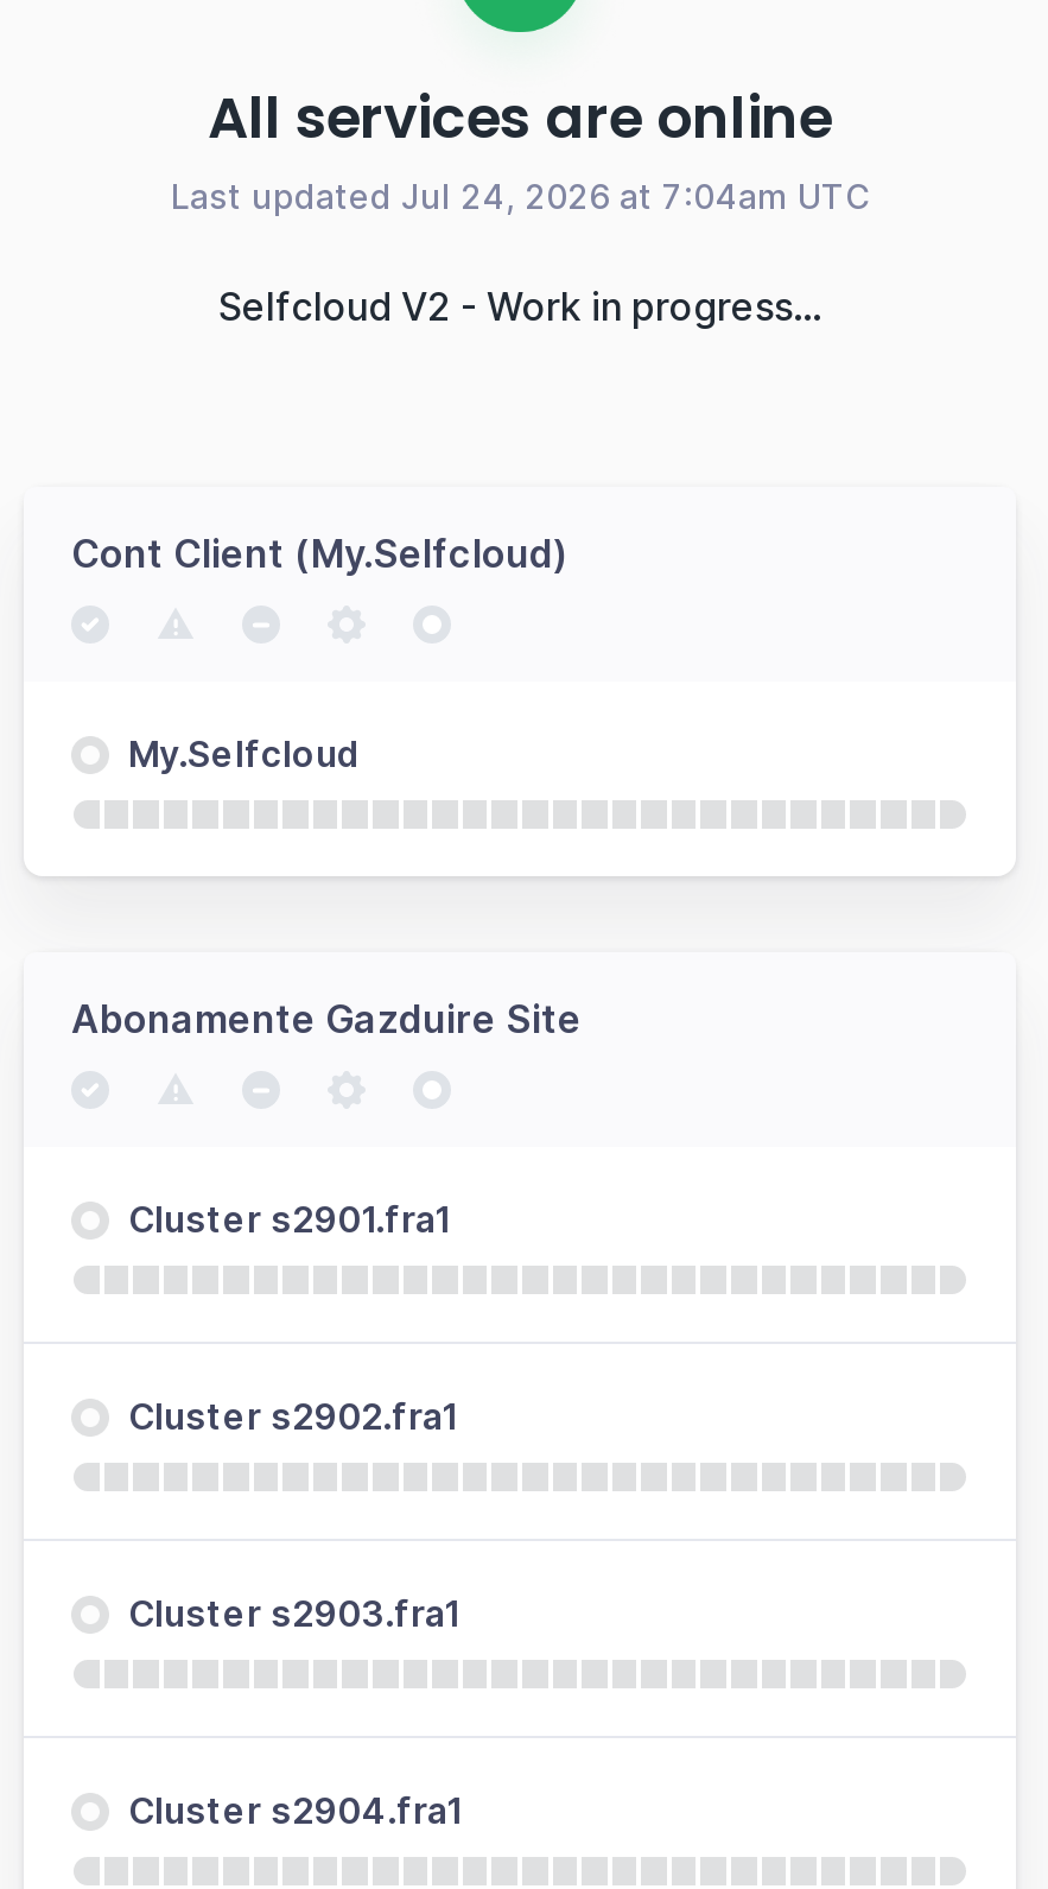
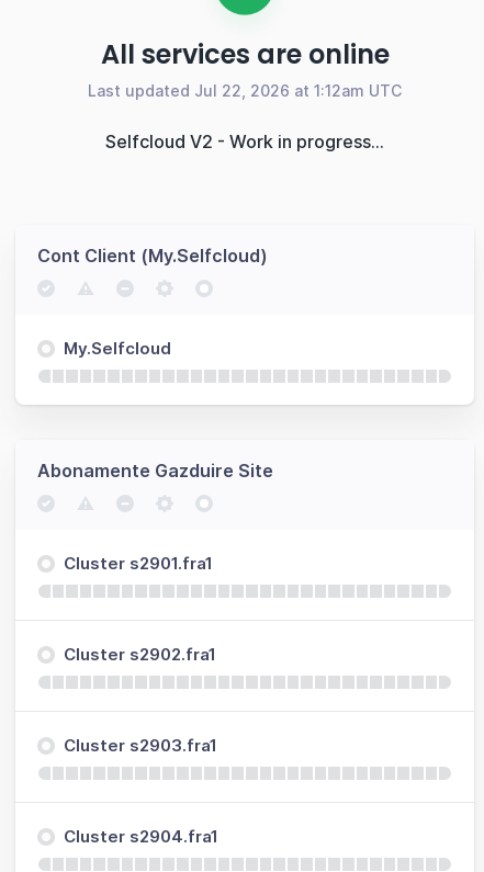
[171,176,869,216] Last updated Jul 24, 2026 at 7:04am UTC -> [88,81,402,100] Last updated Jul 22, 2026 at 1:12am UTC

